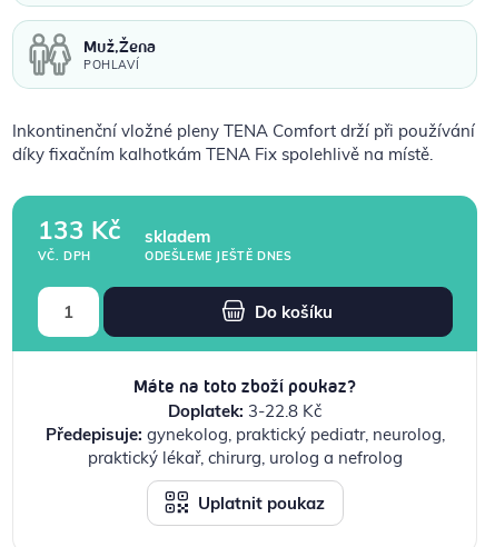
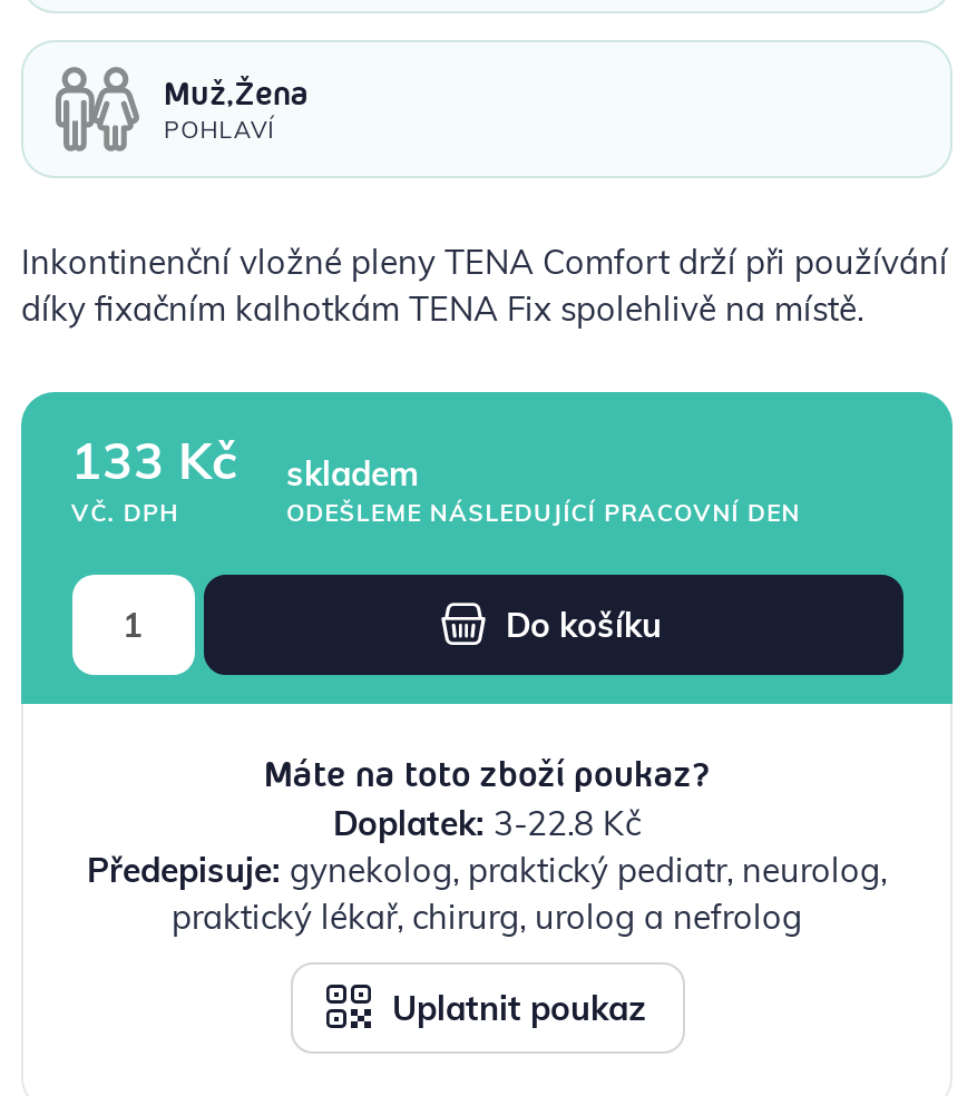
[145,247,292,263] ODEŠLEME JEŠTĚ DNES -> [286,496,801,527] ODEŠLEME NÁSLEDUJÍCÍ PRACOVNÍ DEN

